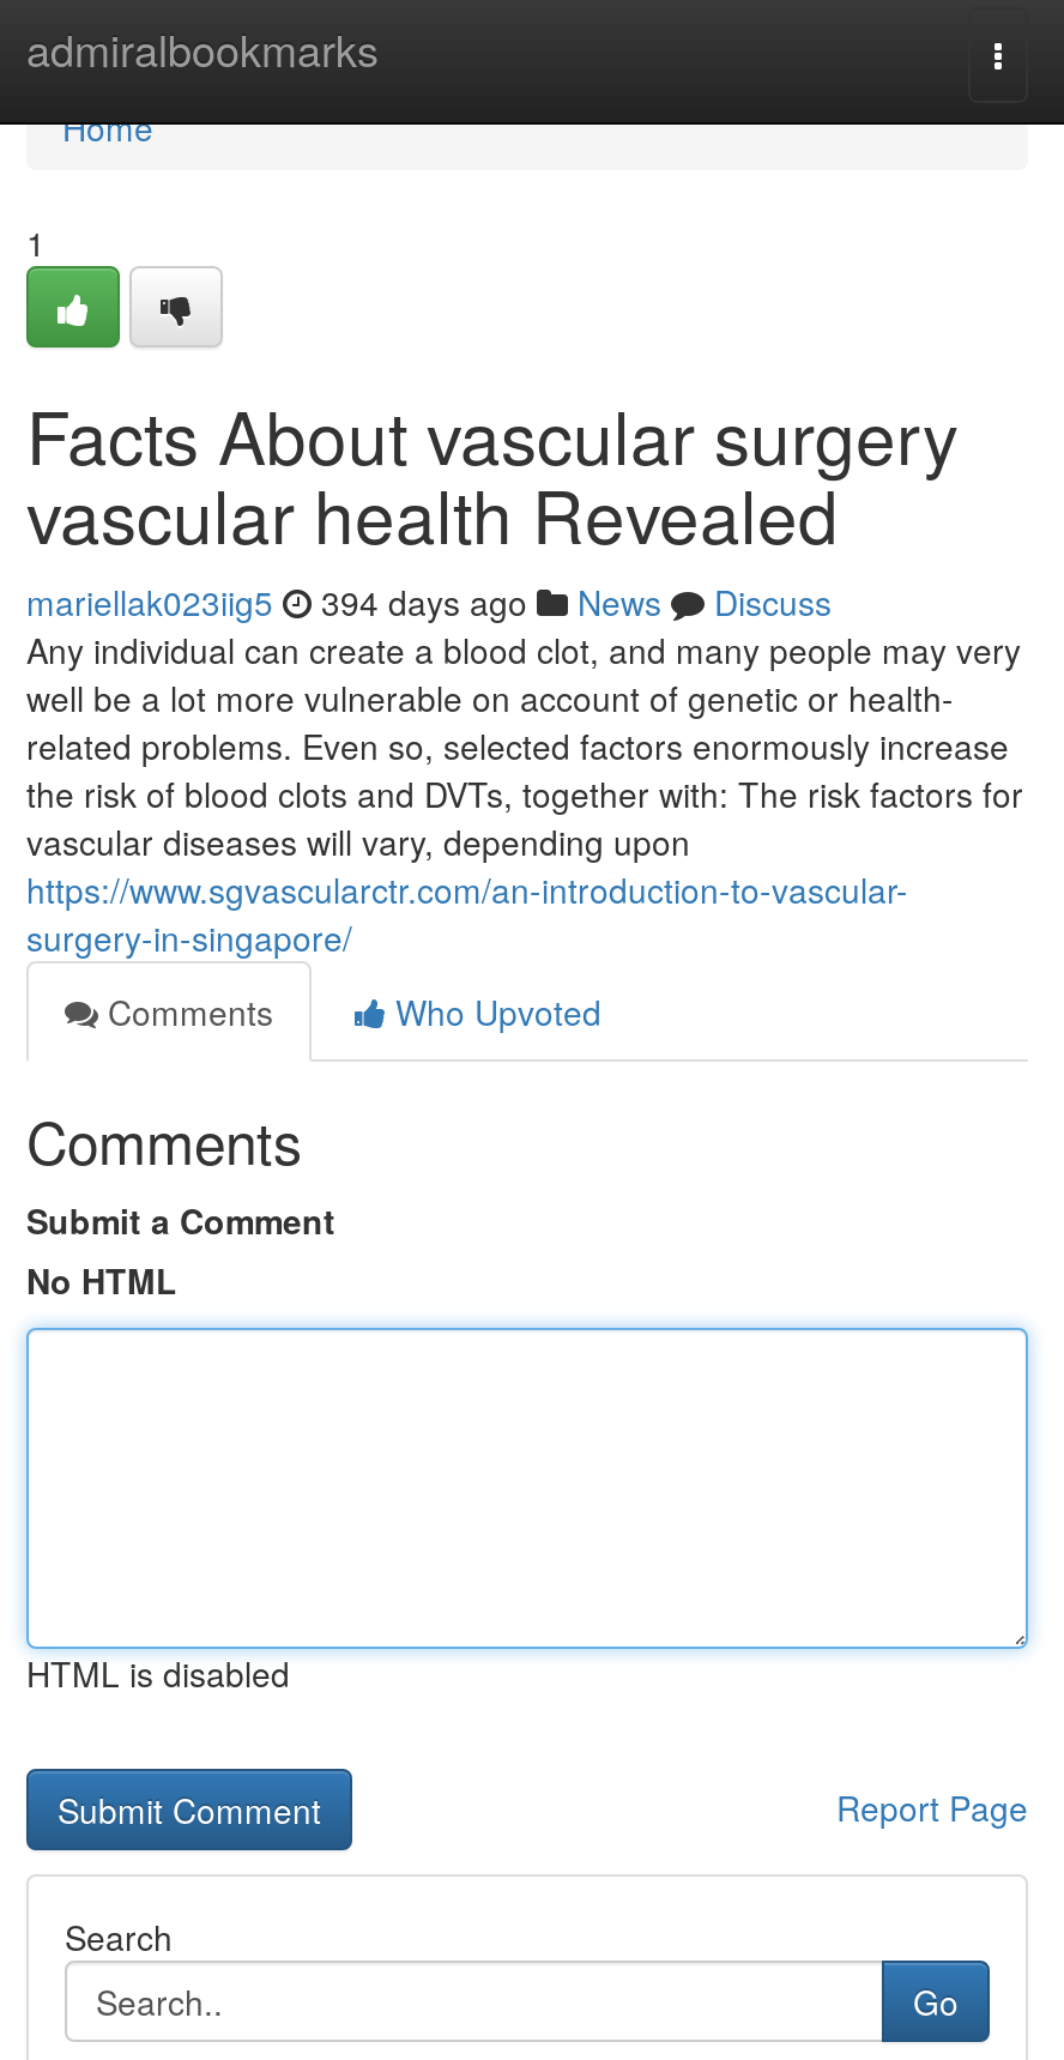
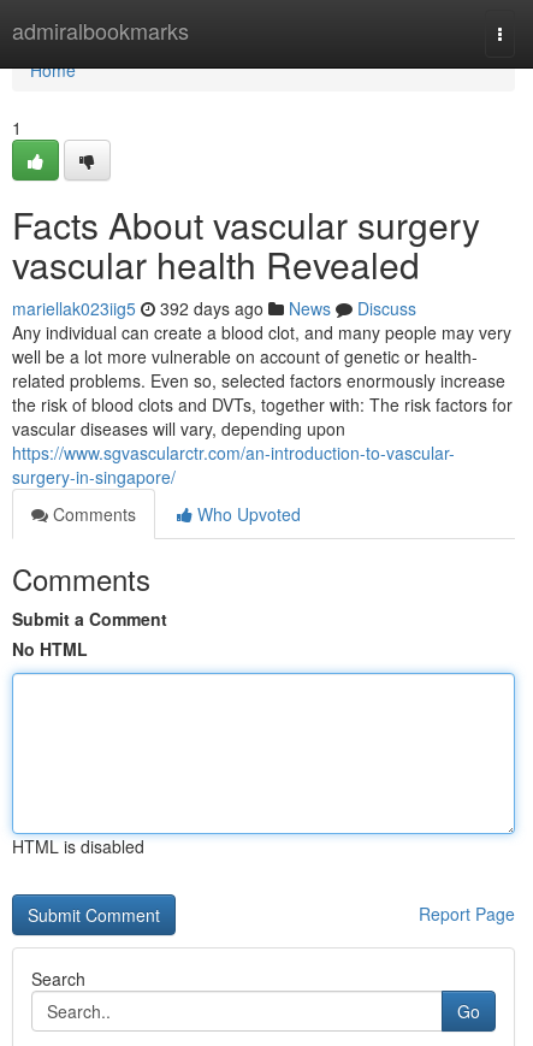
[26,578,832,626] mariellak023iig5 394 days ago News Discuss -> [12,296,416,320] mariellak023iig5 392 days ago News Discuss

